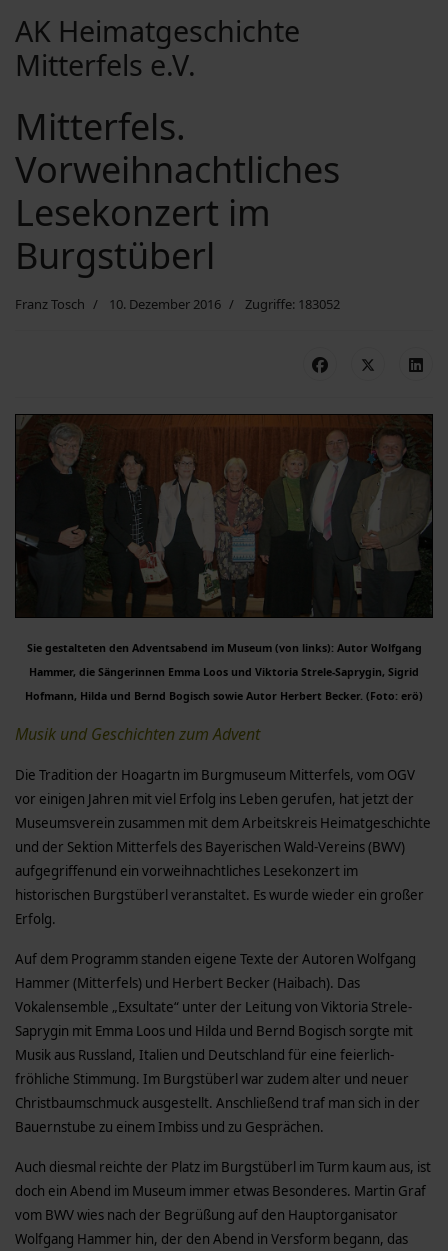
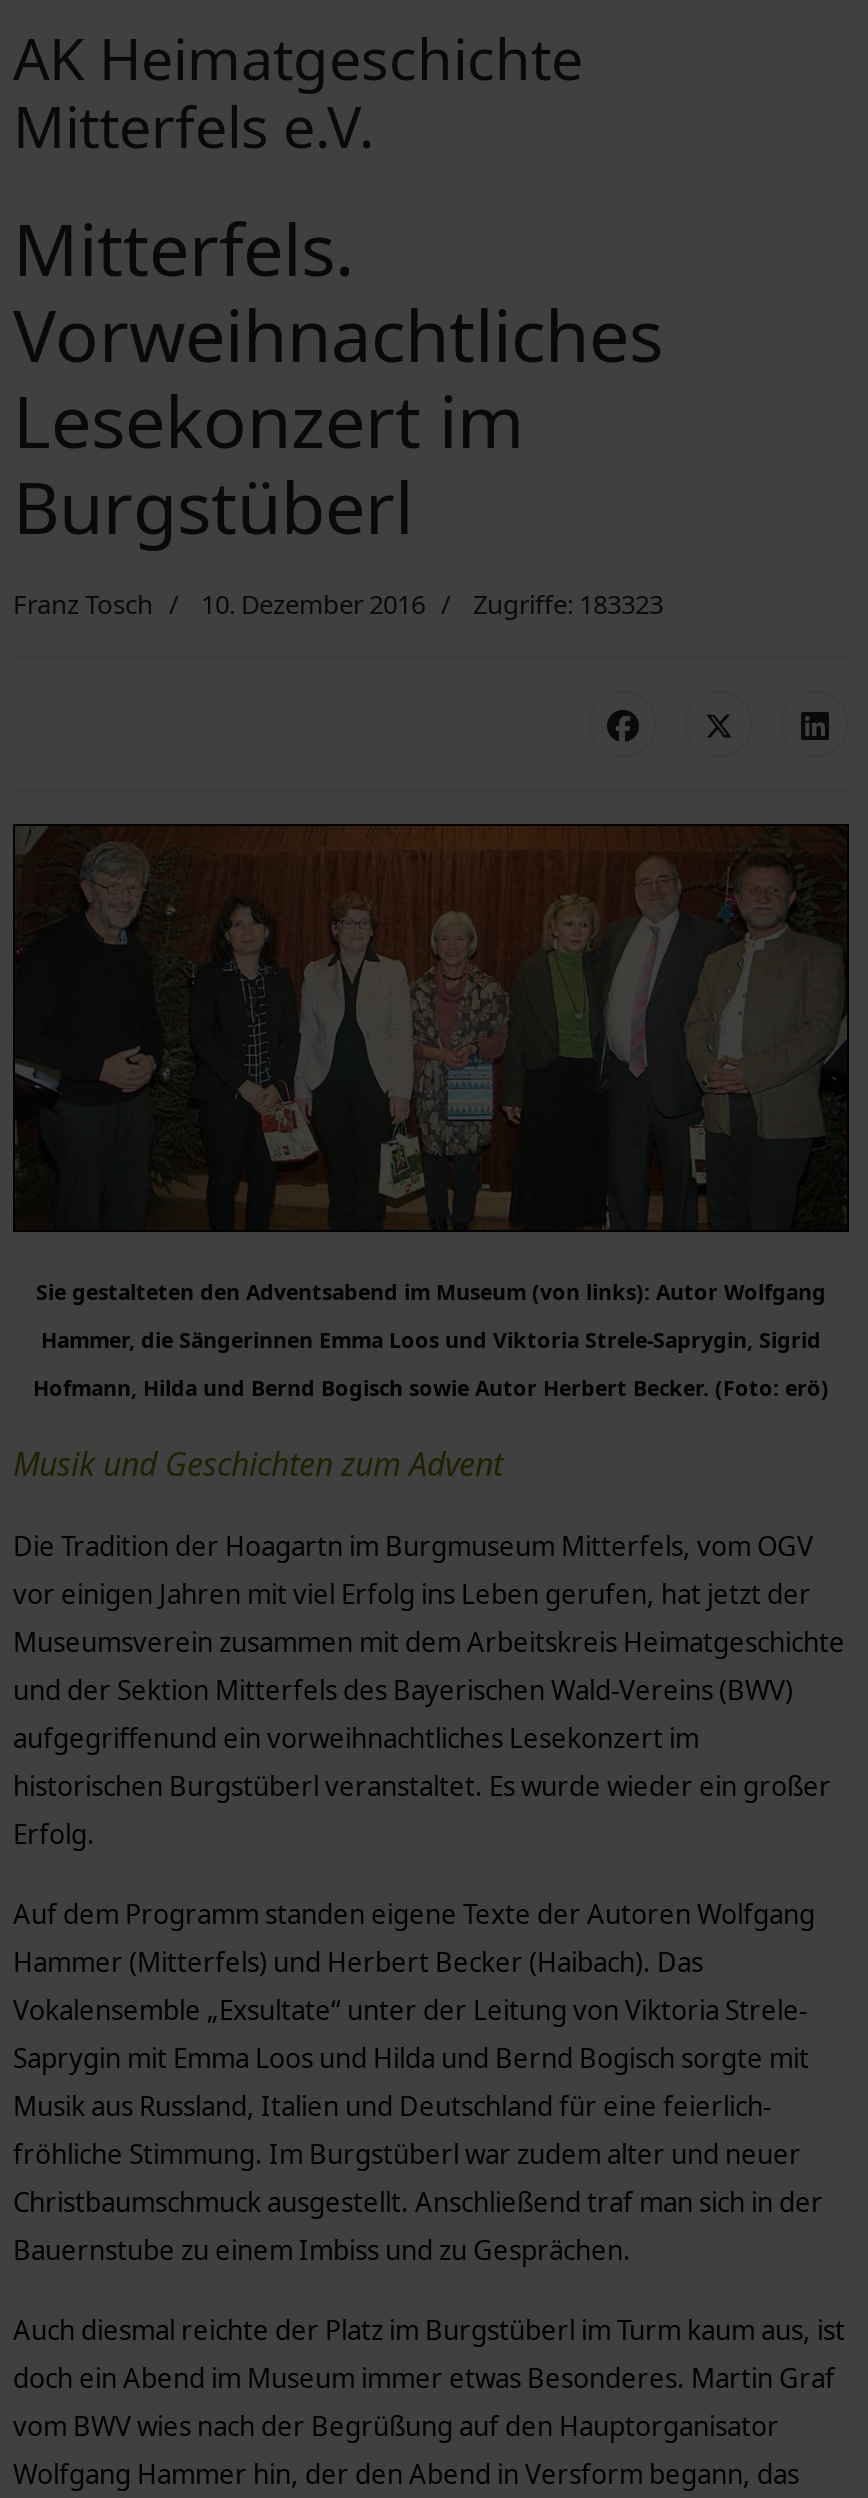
[15,295,340,313] Franz Tosch 10. Dezember 2016 Zugriffe: 183052 -> [13,586,663,622] Franz Tosch 10. Dezember 2016 Zugriffe: 183323

